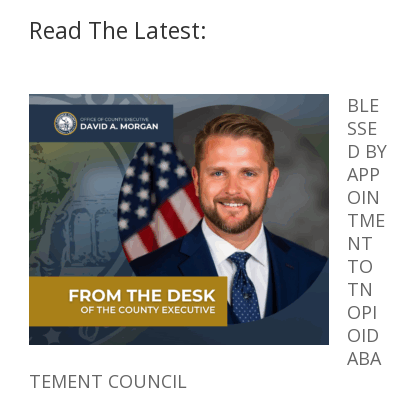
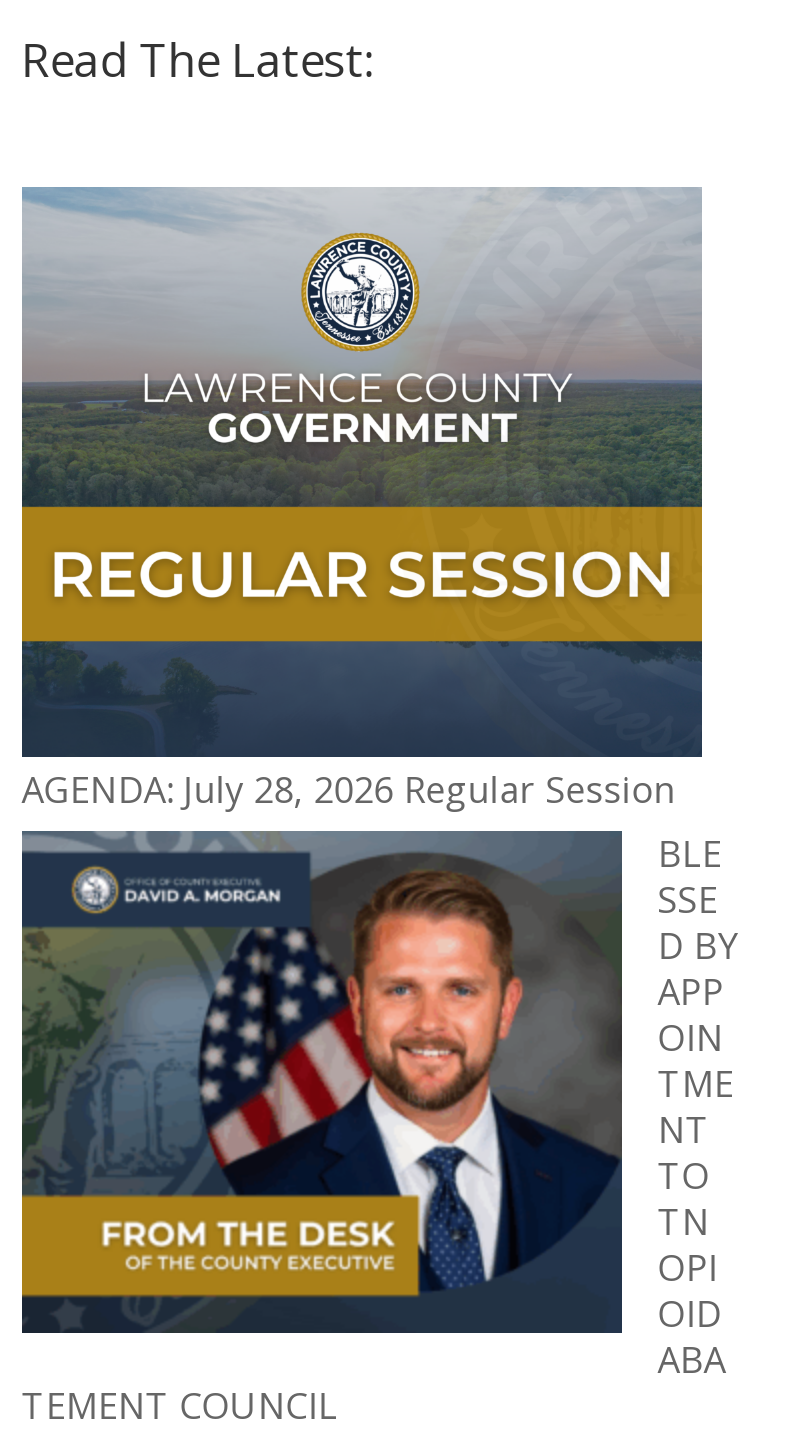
none -> [20,187,704,813] [image] | AGENDA: July 28, 2026 Regular Session

